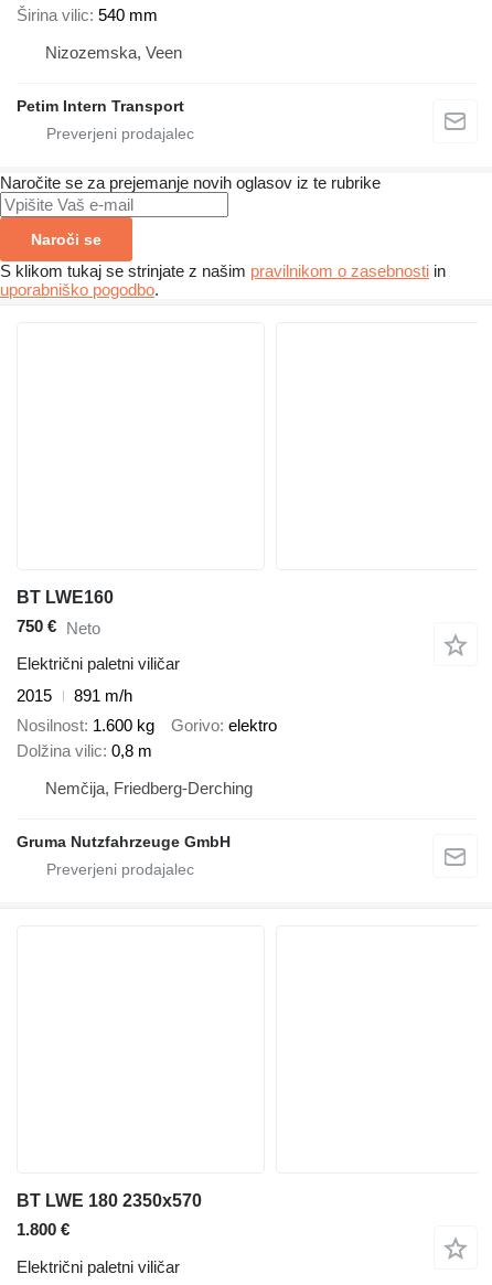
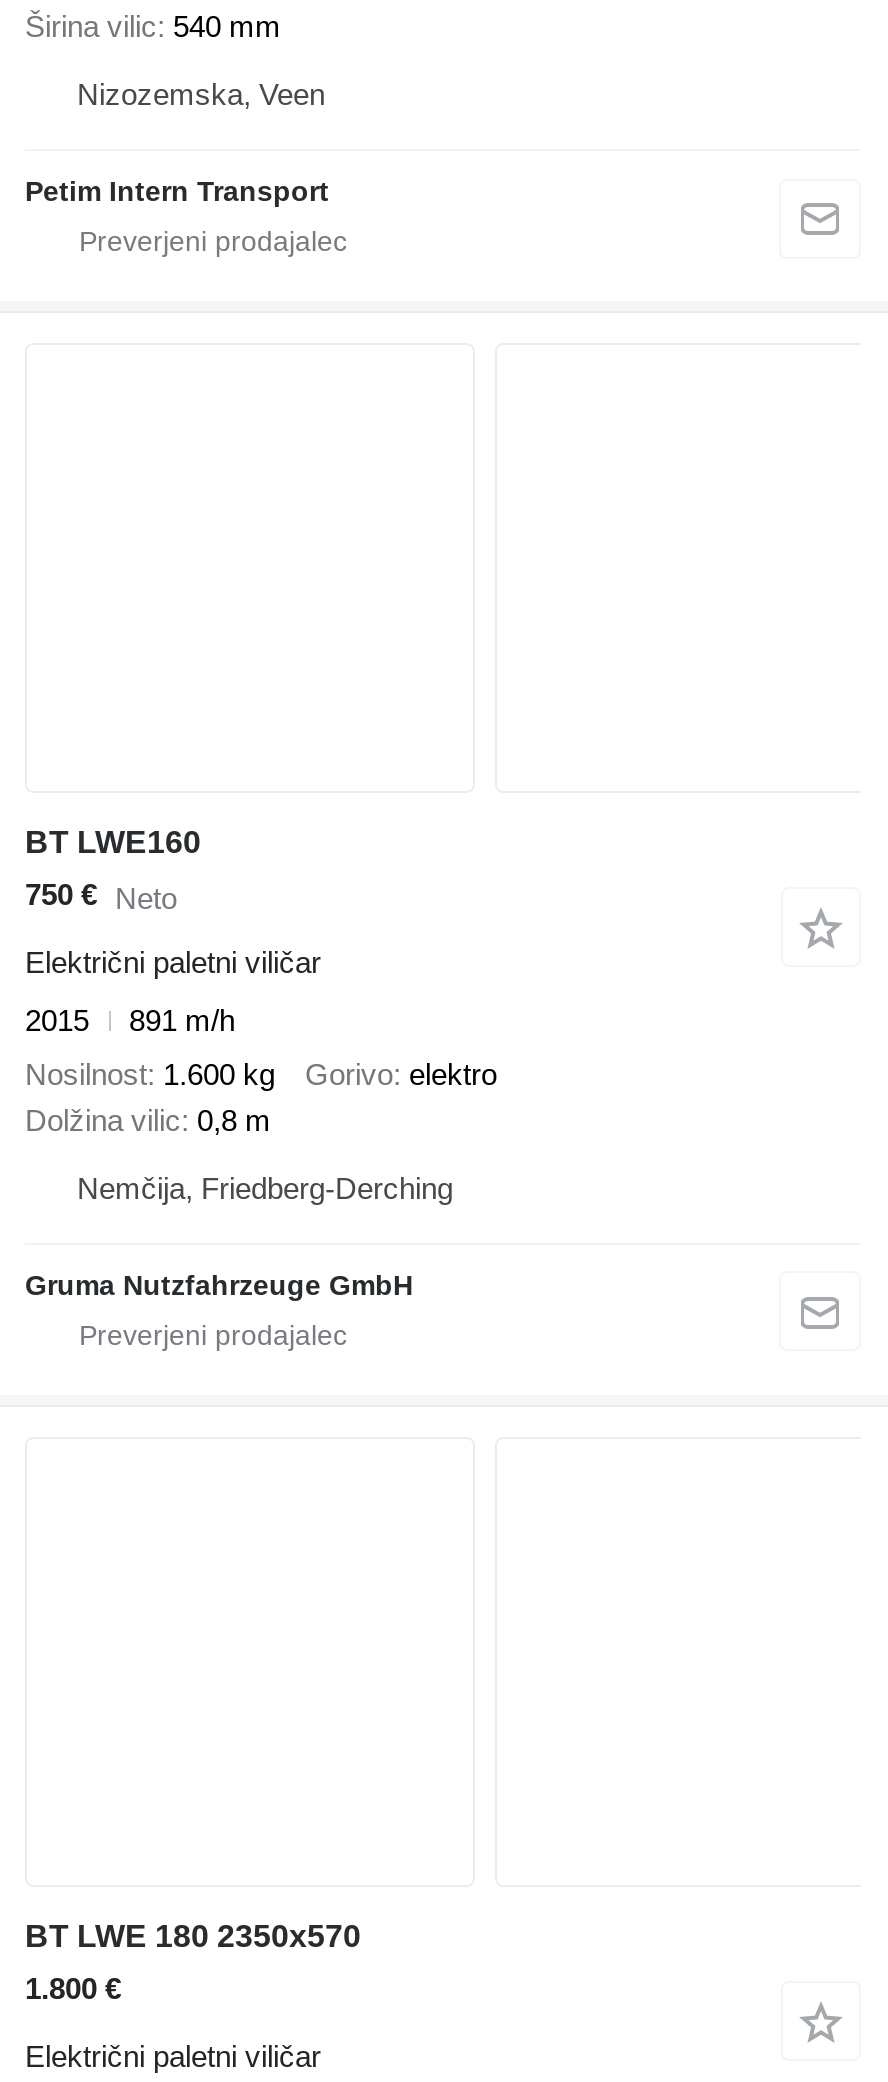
[0,173,446,299] Naročite se za prejemanje novih oglasov iz te rubrike | Naroči se | S klikom tukaj se strinjate z našim pravilnikom o zasebnosti in | uporabniško pogodbo. -> none

